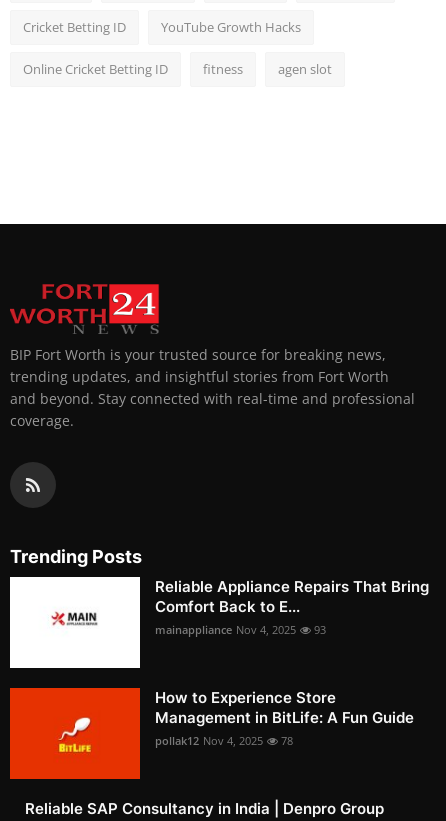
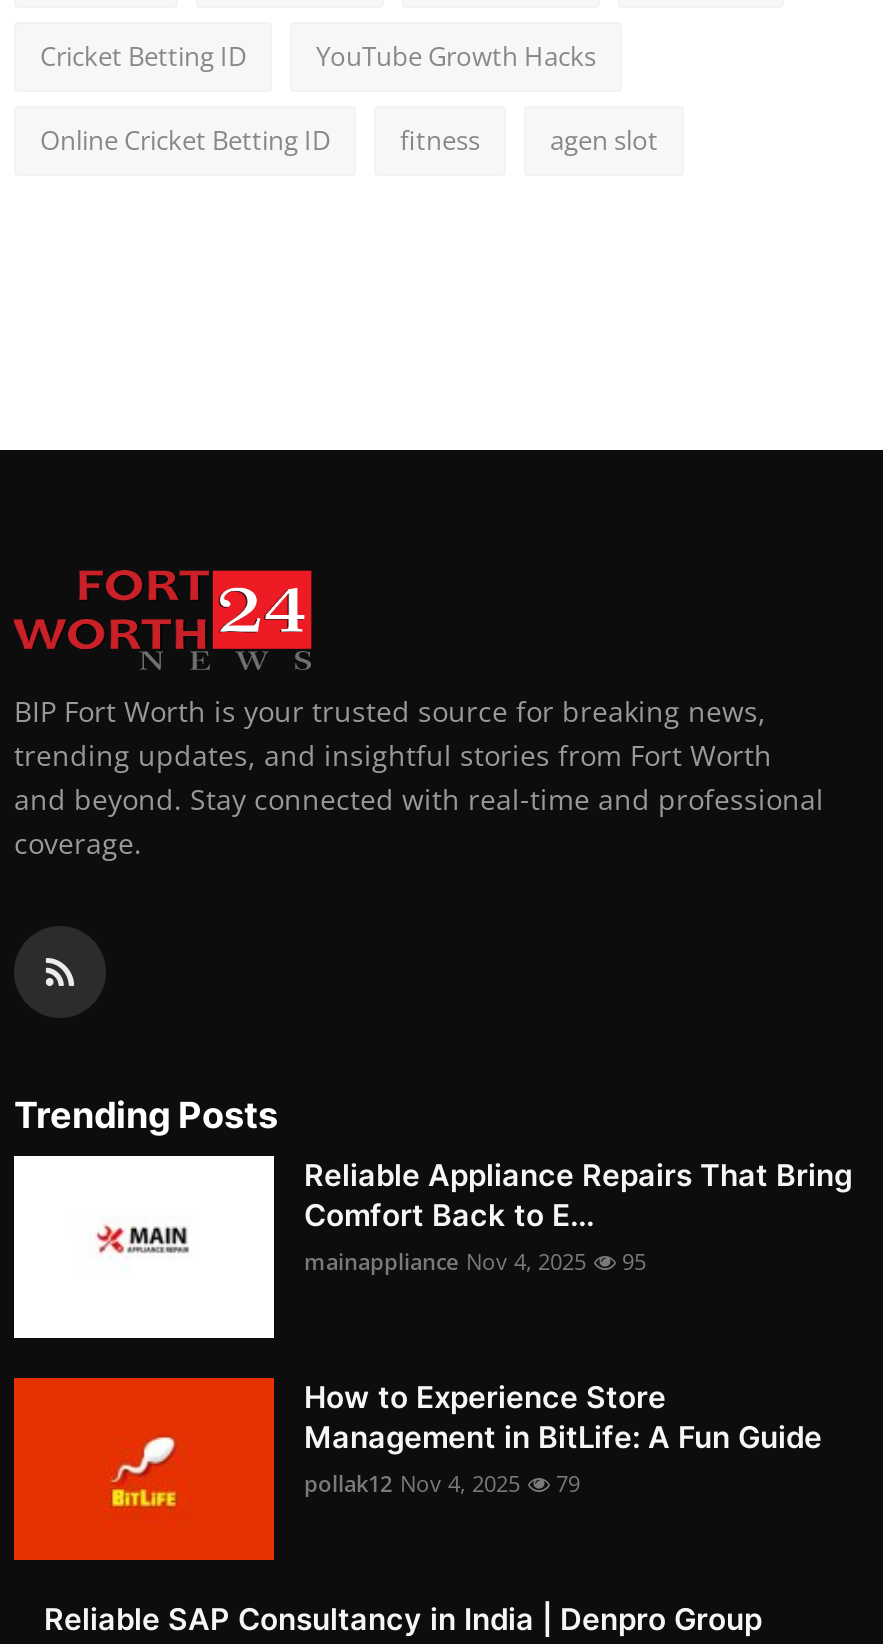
[155,622,326,637] mainappliance Nov 4, 2025 93 -> [304,1246,646,1276] mainappliance Nov 4, 2025 95
[155,733,293,748] pollak12 Nov 4, 2025 78 -> [304,1468,580,1498] pollak12 Nov 4, 2025 79

